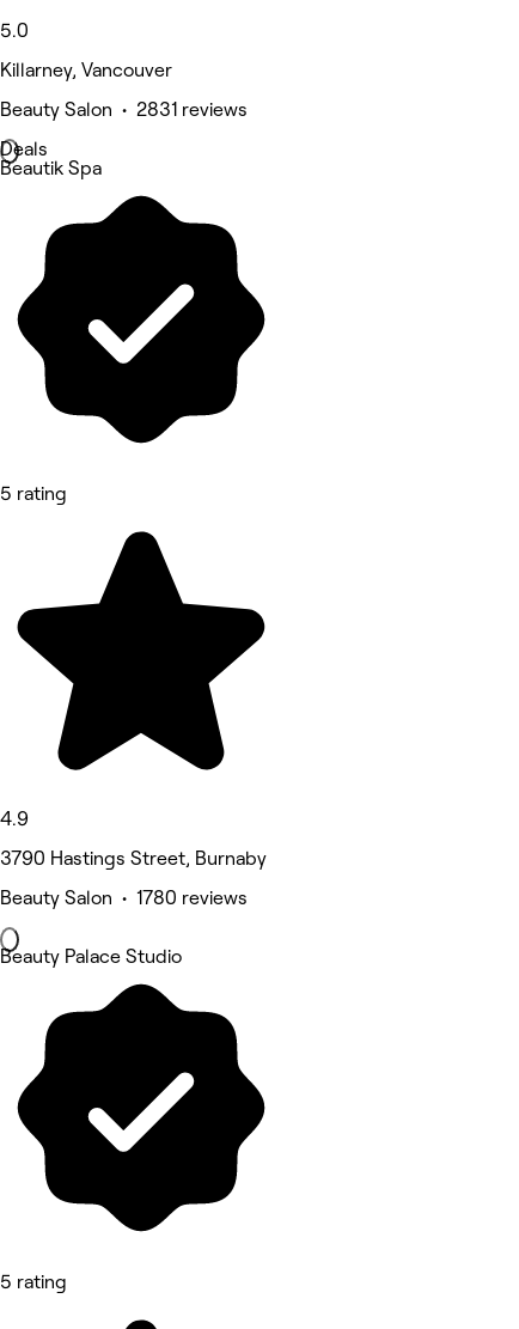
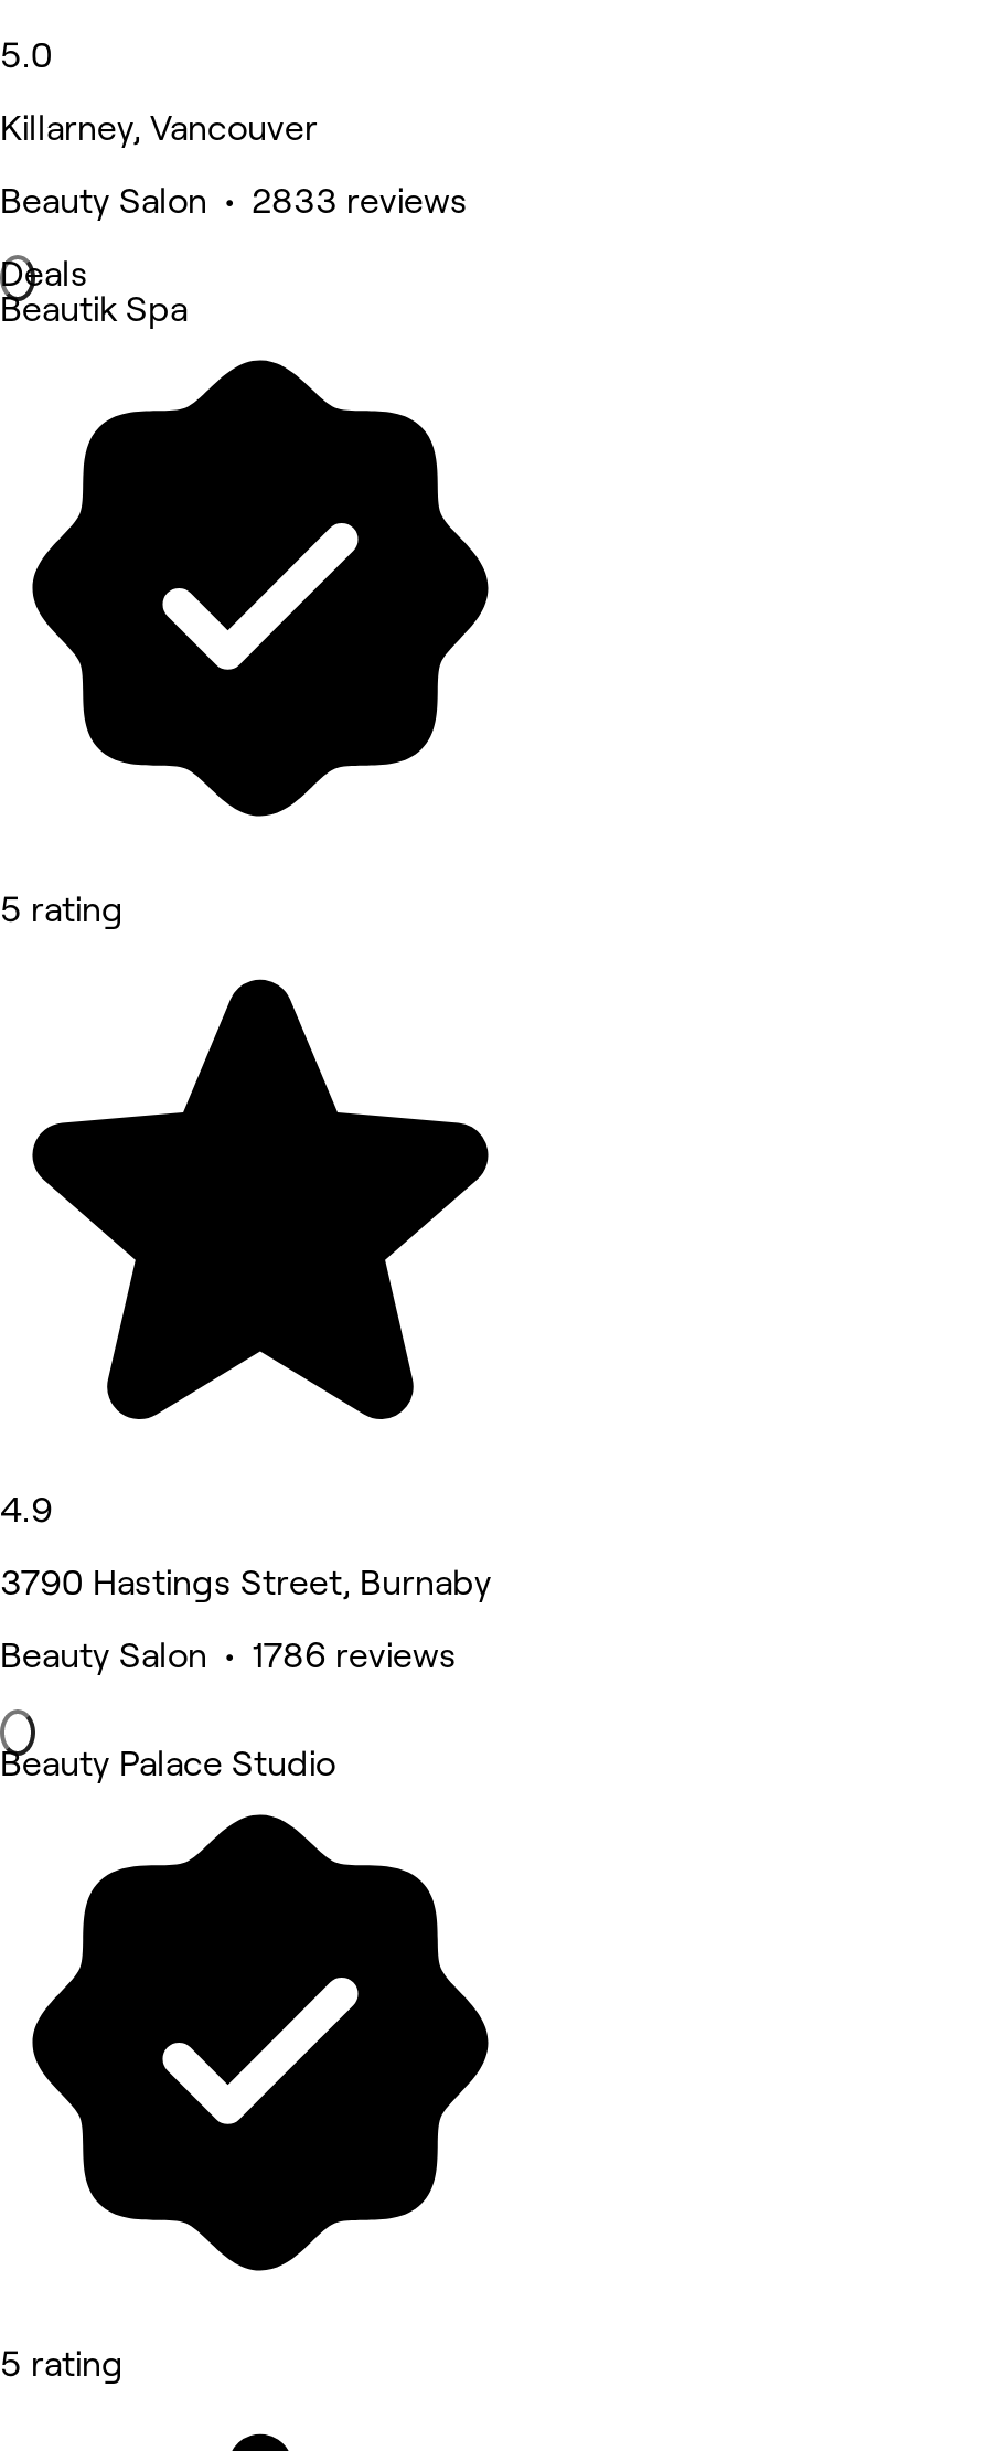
[0,100,248,120] Beauty Salon • 2831 reviews -> [0,183,468,220] Beauty Salon • 2833 reviews
[0,888,248,908] Beauty Salon • 1780 reviews -> [0,1637,457,1675] Beauty Salon • 1786 reviews

